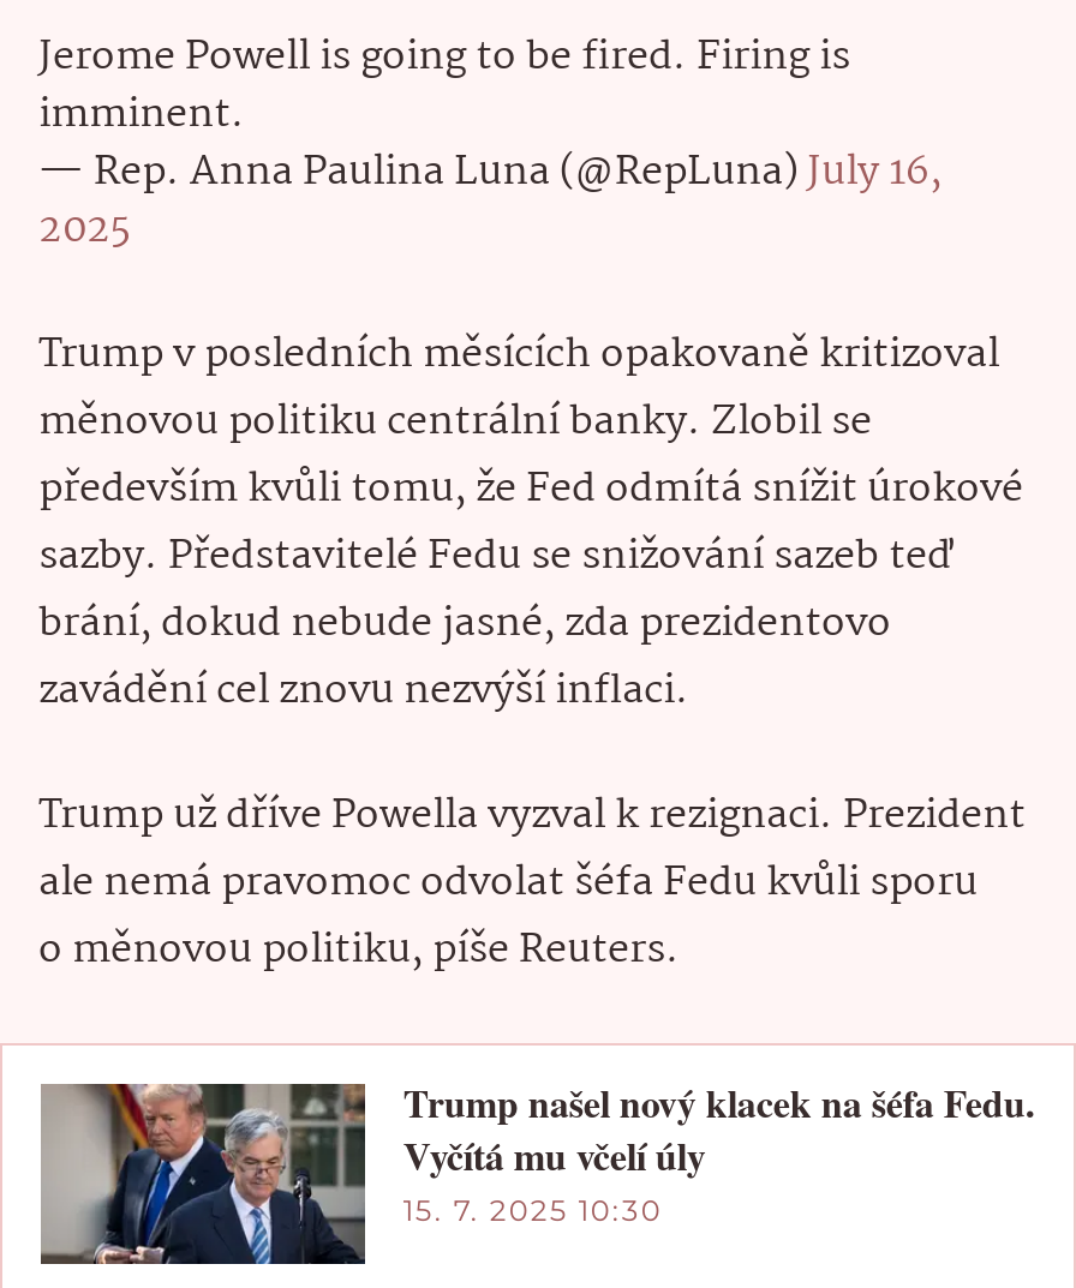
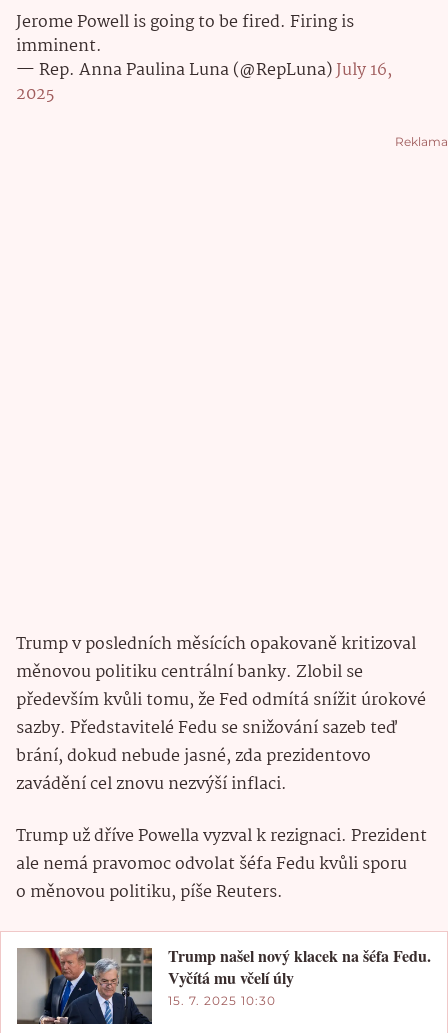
none -> [395,134,448,149] Reklama

